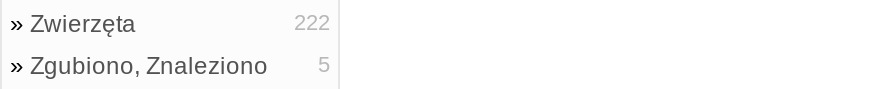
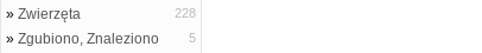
[294,10,330,34] 222 -> [175,6,196,20] 228

